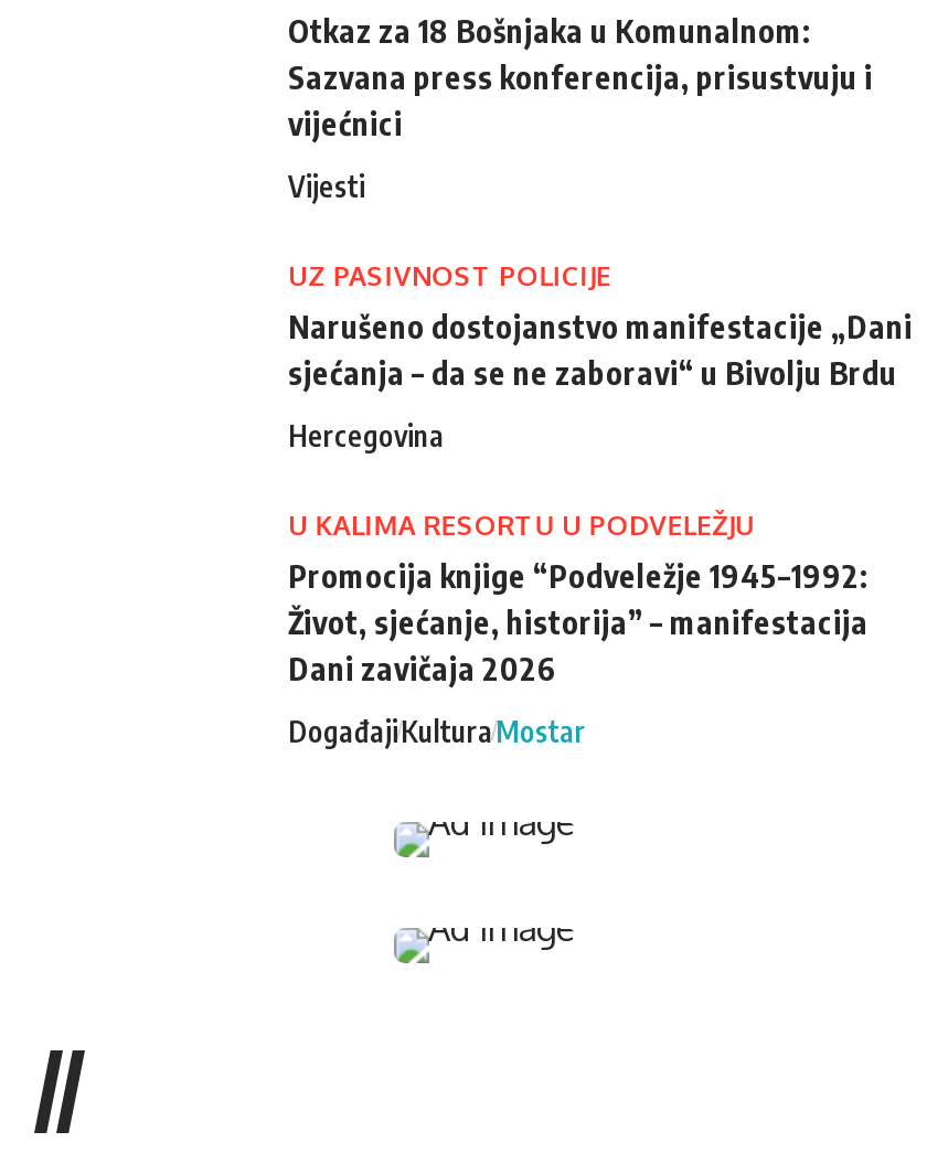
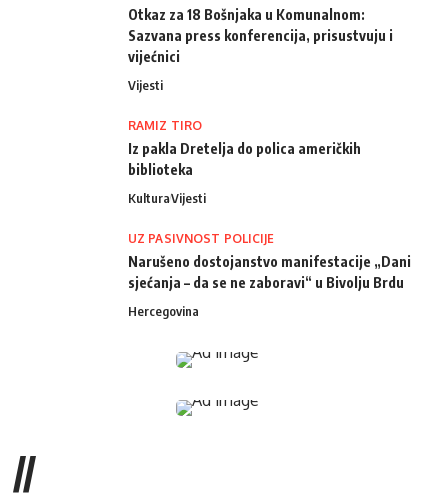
none -> [128,118,361,206] RAMIZ TIRO | Iz pakla Dretelja do polica američkih | biblioteka | KulturaVijesti
moved [288,258,913,453] -> [128,231,411,319]: UZ PASIVNOST POLICIJE | Narušeno dostojanstvo manifestacije „Dani | sjećanja – da se ne zaboravi“ u Bivolju Brdu | Hercegovina
[288,508,869,748] U KALIMA RESORTU U PODVELEŽJU | Promocija knjige “Podveležje 1945–1992: | Život, sjećanje, historija” – manifestacija | Dani zavičaja 2026 | DogađajiKultura Mostar -> none

